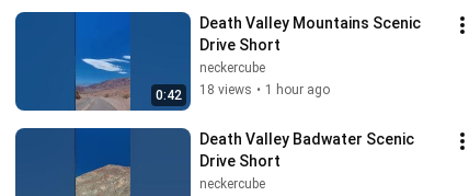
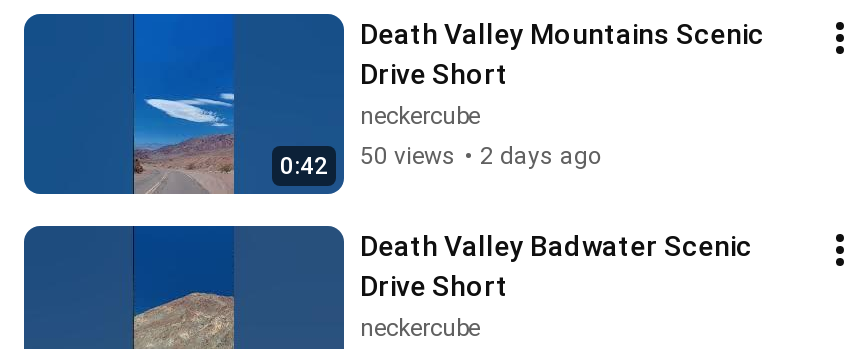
[199,83,330,98] 18 views • 1 hour ago -> [360,142,602,170] 50 views • 2 days ago

